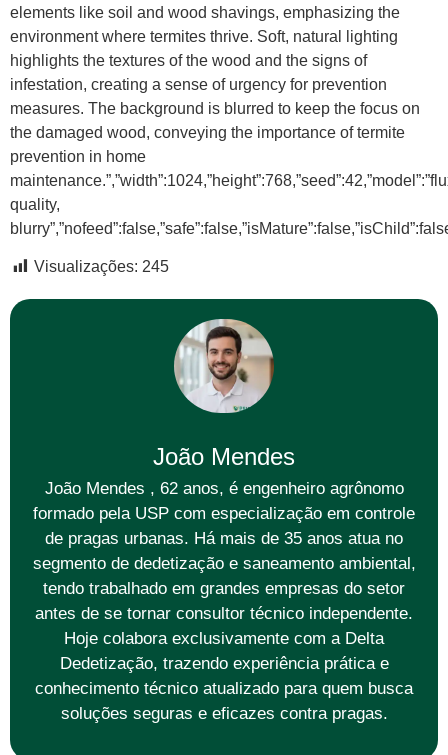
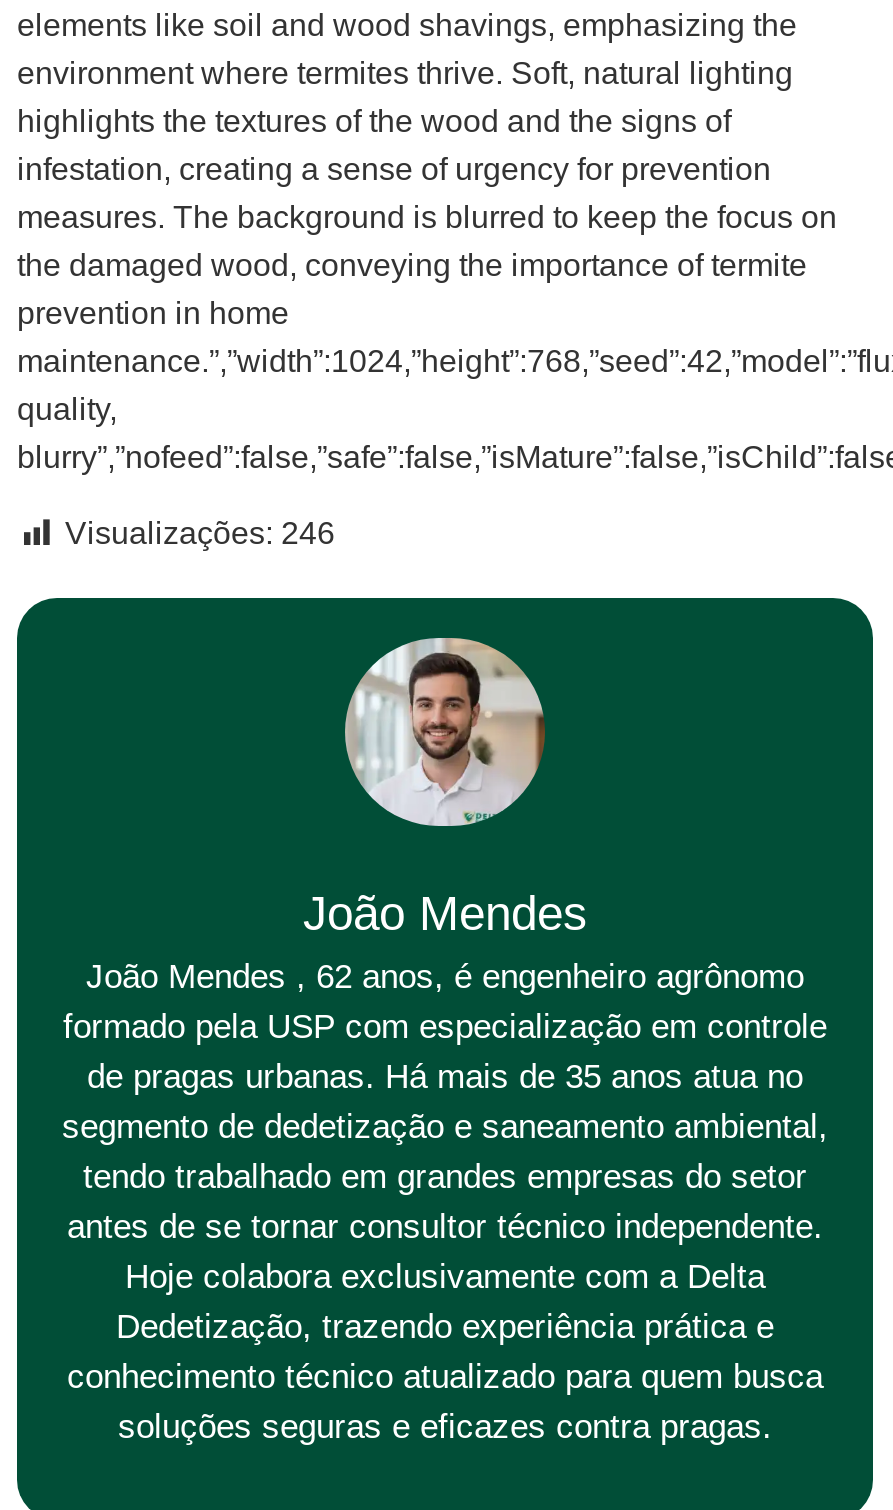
[34,258,169,275] Visualizações: 245 -> [65,516,335,550] Visualizações: 246

